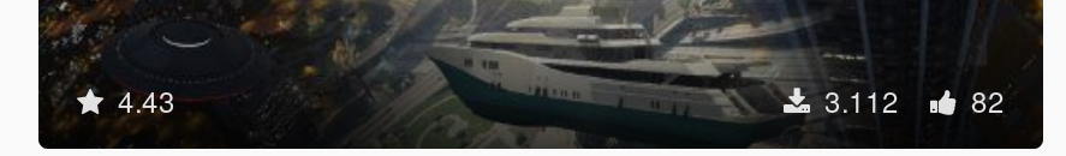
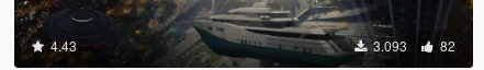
[817,80,1005,120] 3.112 82 -> [370,36,455,55] 3.093 82

